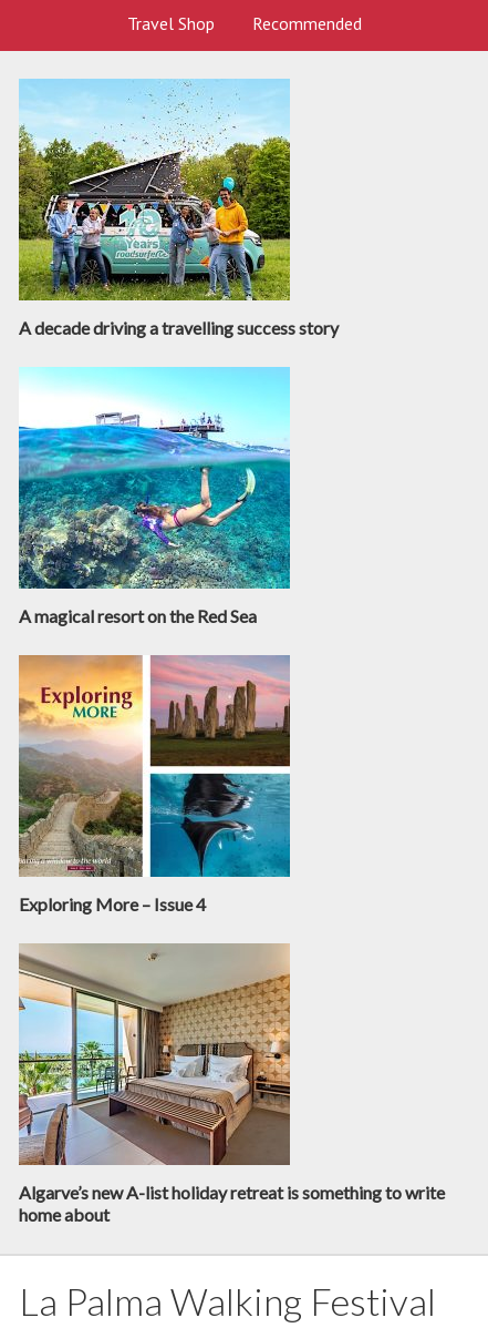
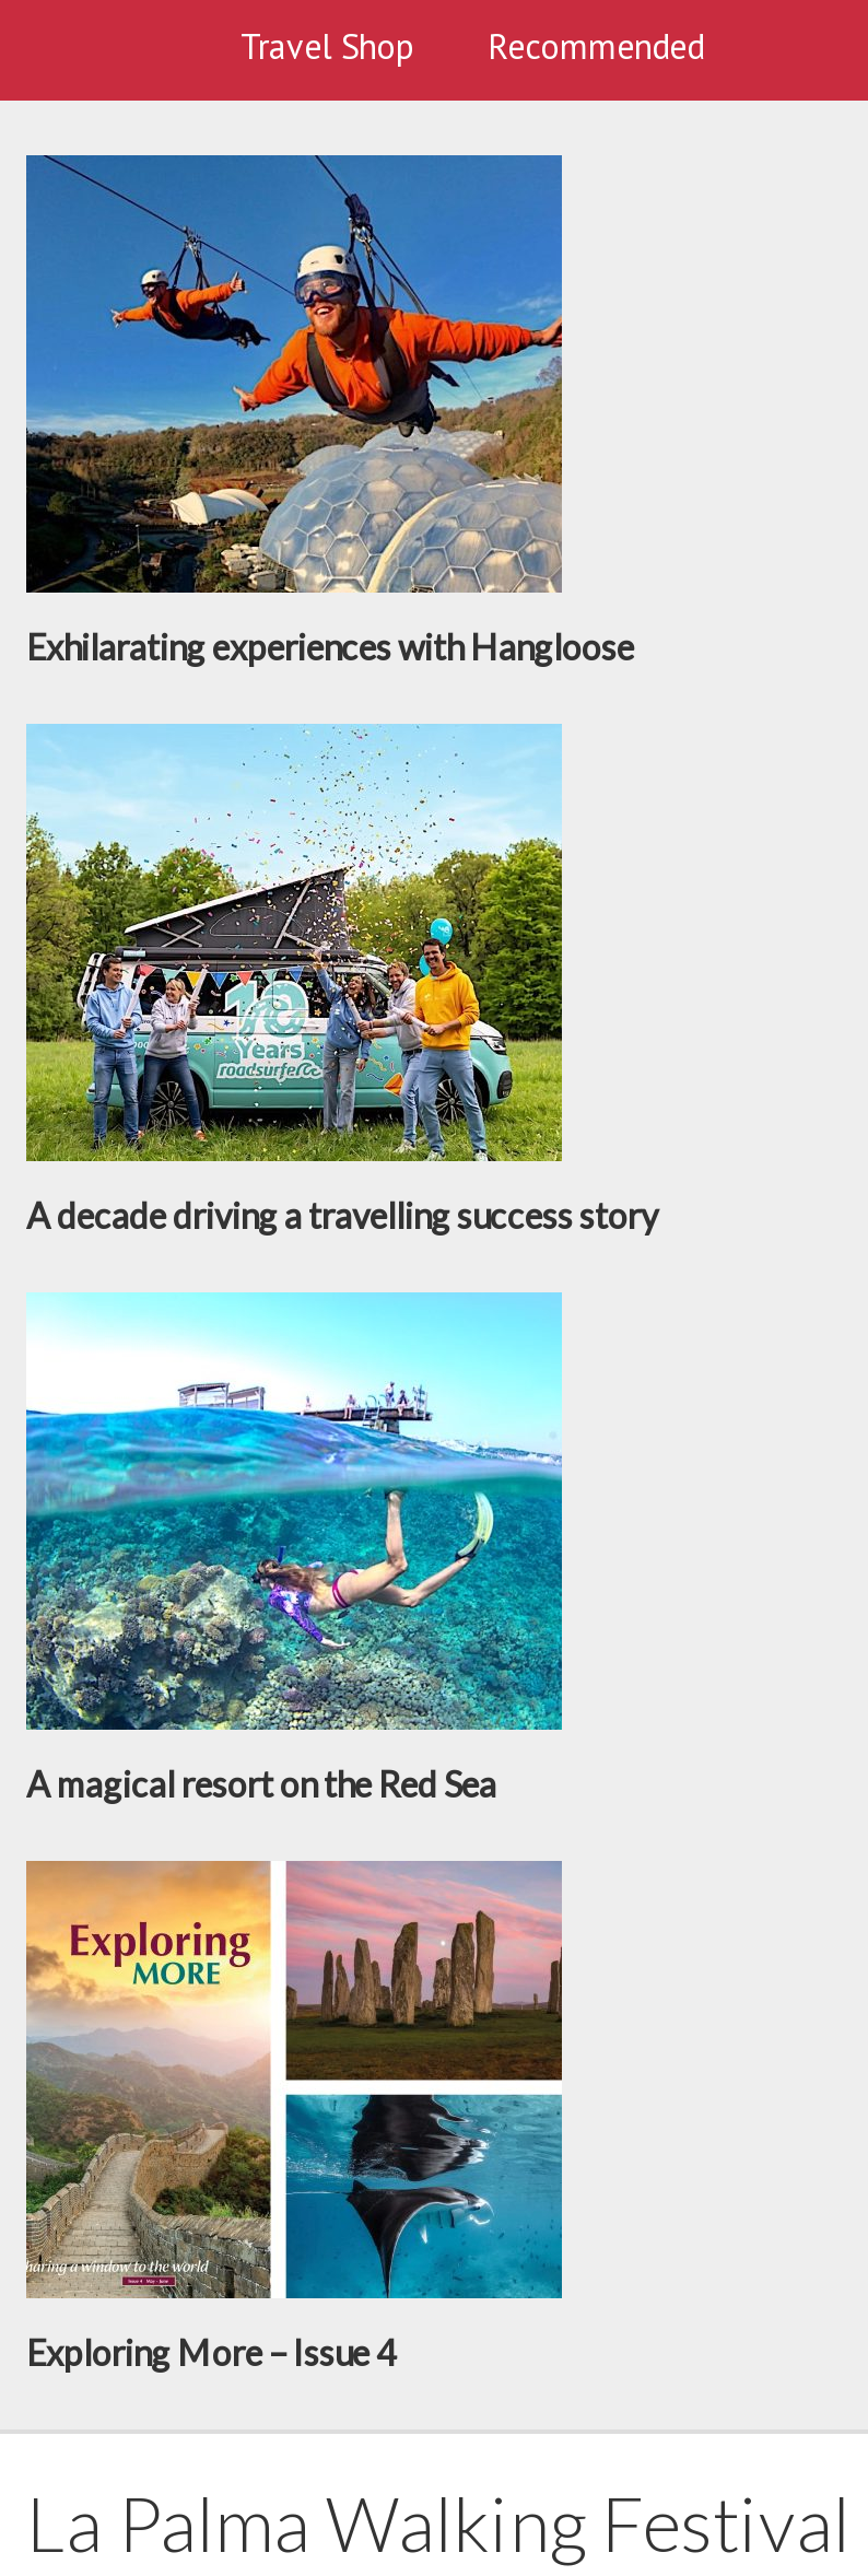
none -> [24,153,634,667] [image] | Exhilarating experiences with Hangloose
moved [17,78,339,915] -> [22,722,658,2373]: [image] | A decade driving a travelling success story | A magical resort on the Red Sea | Exploring More – Issue 4
[18,943,445,1225] [image] | Algarve’s new A-list holiday retreat is something to write | home about -> none

